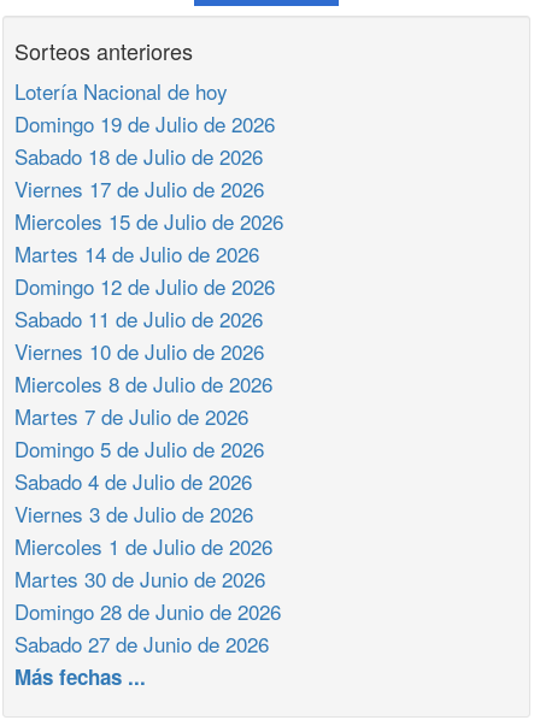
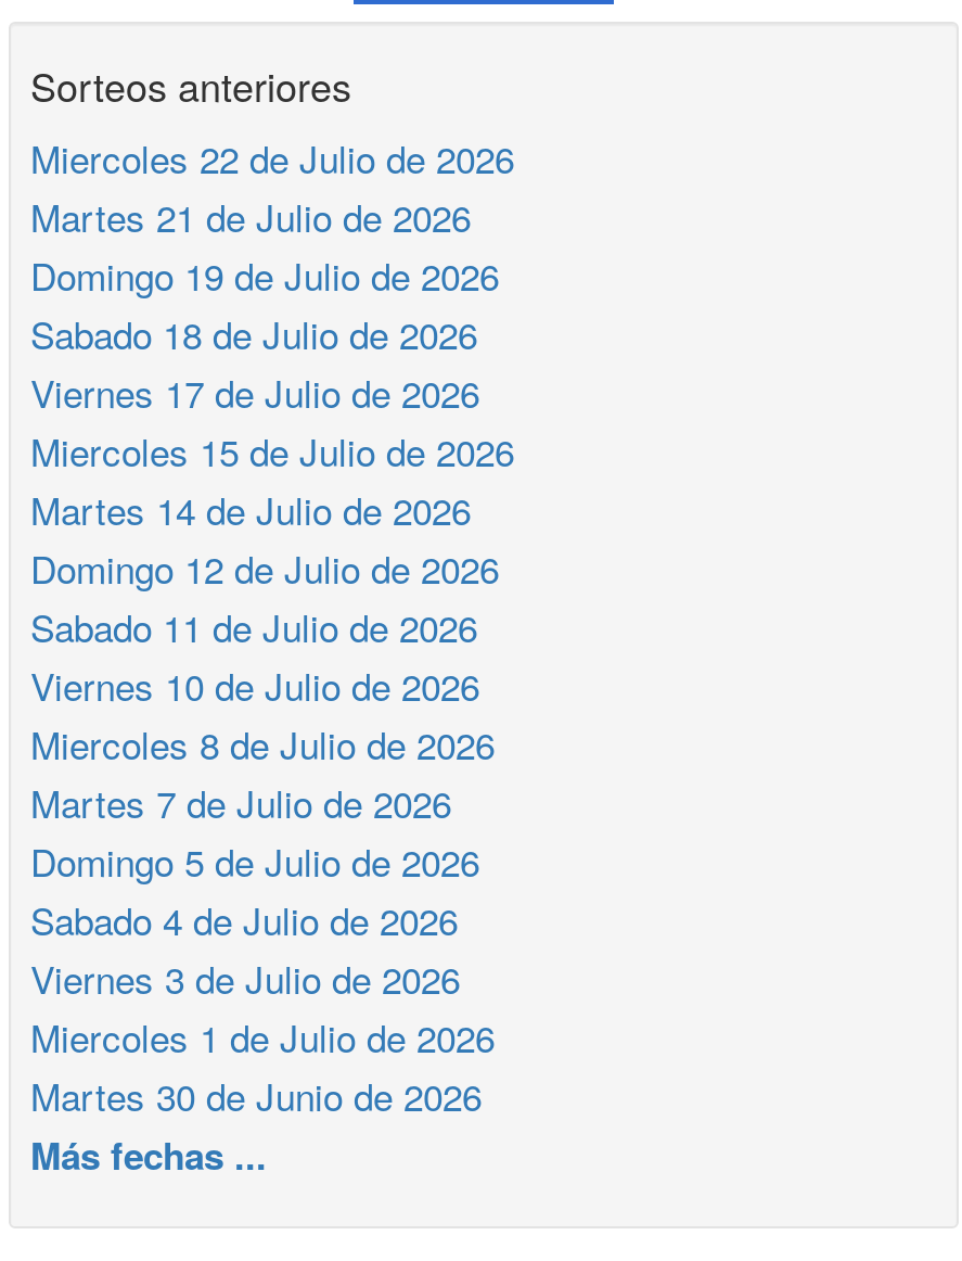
[14,76,228,106] Lotería Nacional de hoy -> [30,130,514,243] Miercoles 22 de Julio de 2026 | Martes 21 de Julio de 2026
moved [14,108,283,594] -> [30,247,514,1122]: Domingo 19 de Julio de 2026 | Sabado 18 de Julio de 2026 | Viernes 17 de Julio de 2026 | ... | Miercoles 1 de Julio de 2026 | Martes 30 de Junio de 2026
[14,596,281,659] Domingo 28 de Junio de 2026 | Sabado 27 de Junio de 2026 -> none

